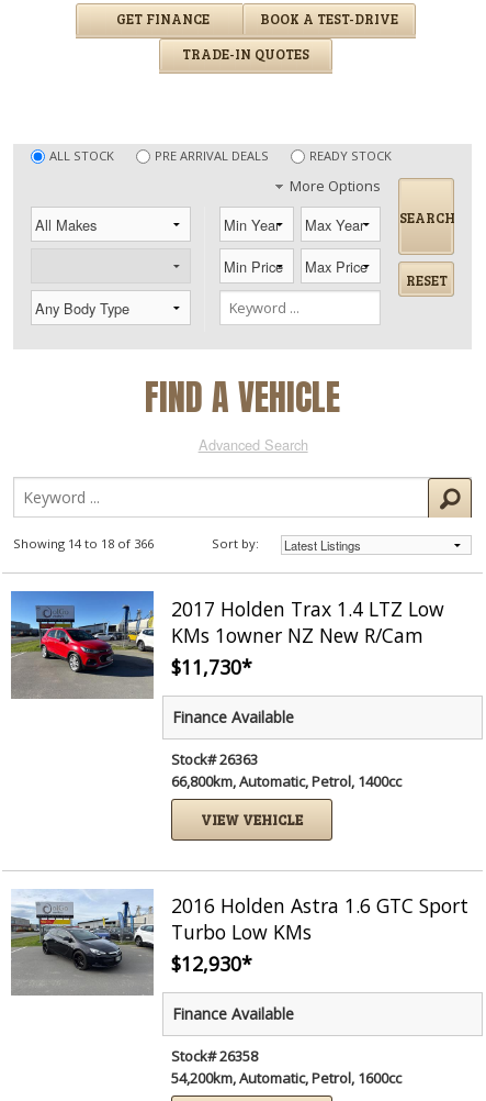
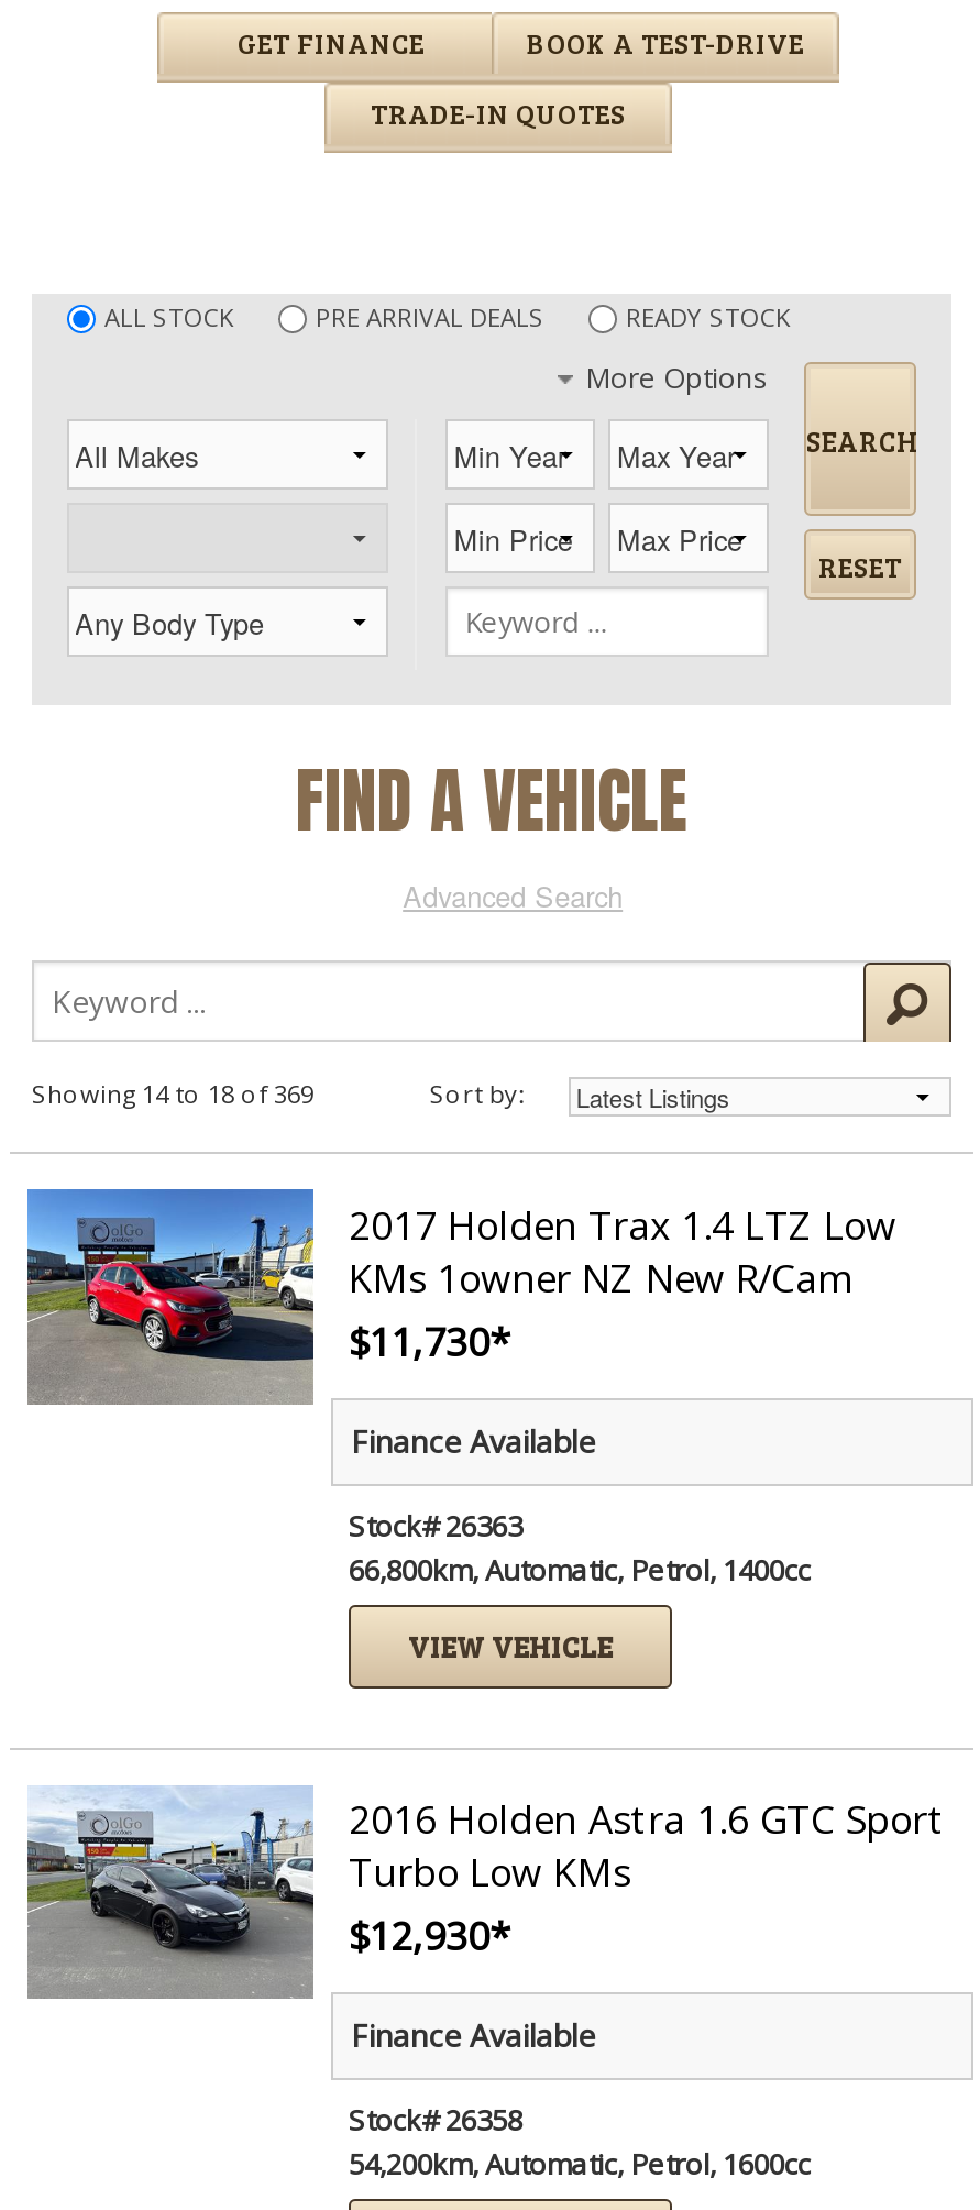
[13,536,154,552] Showing 14 to 18 of 366 -> [32,1078,313,1111] Showing 14 to 18 of 369

